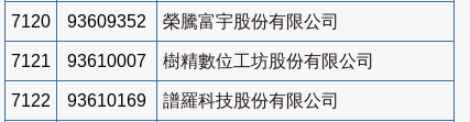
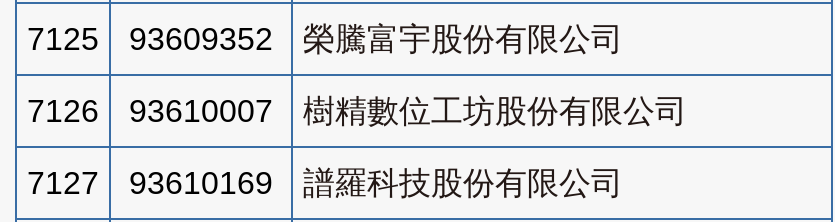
[11,12,339,31] 7120 93609352 榮騰富宇股份有限公司 -> [27,22,623,56] 7125 93609352 榮騰富宇股份有限公司
[11,52,374,70] 7121 93610007 樹精數位工坊股份有限公司 -> [27,94,687,128] 7126 93610007 樹精數位工坊股份有限公司
[11,91,339,110] 7122 93610169 譜羅科技股份有限公司 -> [27,166,623,200] 7127 93610169 譜羅科技股份有限公司

